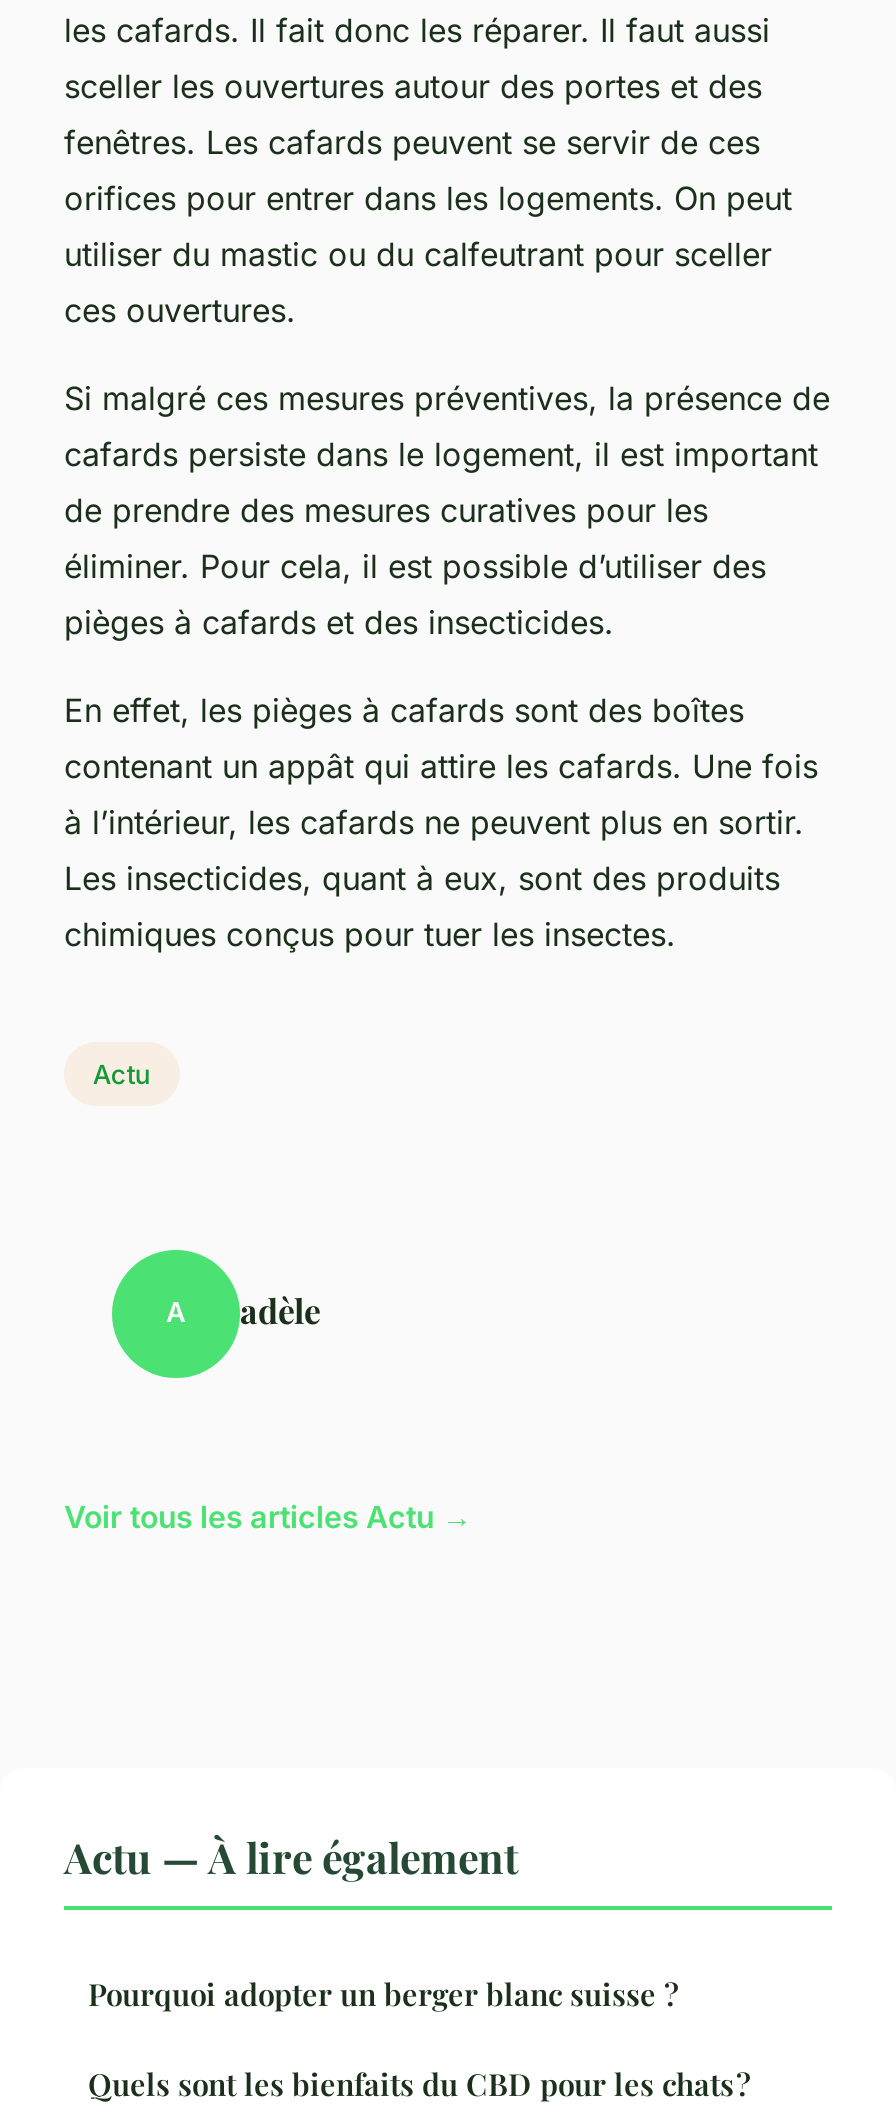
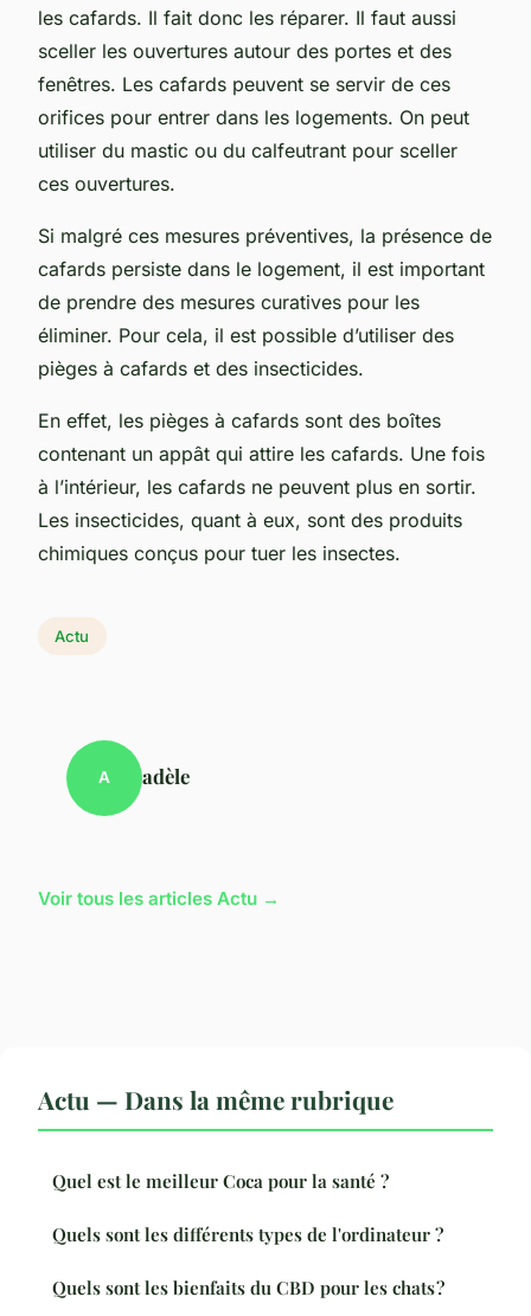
[64,1827,678,2013] Actu — À lire également | Pourquoi adopter un berger blanc suisse ? -> [38,1082,443,1246] Actu — Dans la même rubrique | Quel est le meilleur Coca pour la santé ? | Quels sont les différents types de l'ordinateur ?

